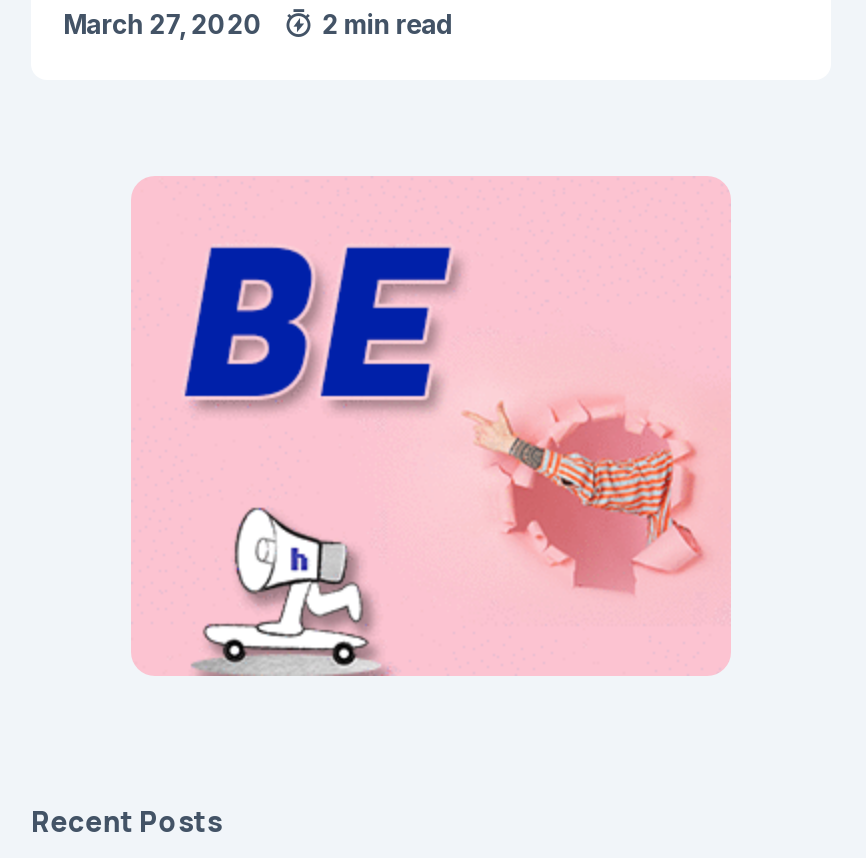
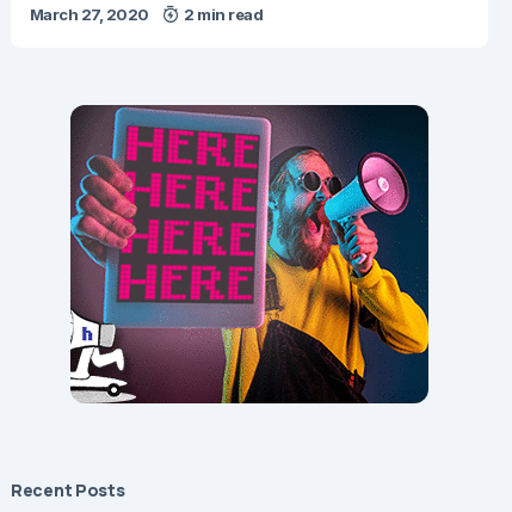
[131,176,731,676] [image] -> [69,104,430,405] [image]

